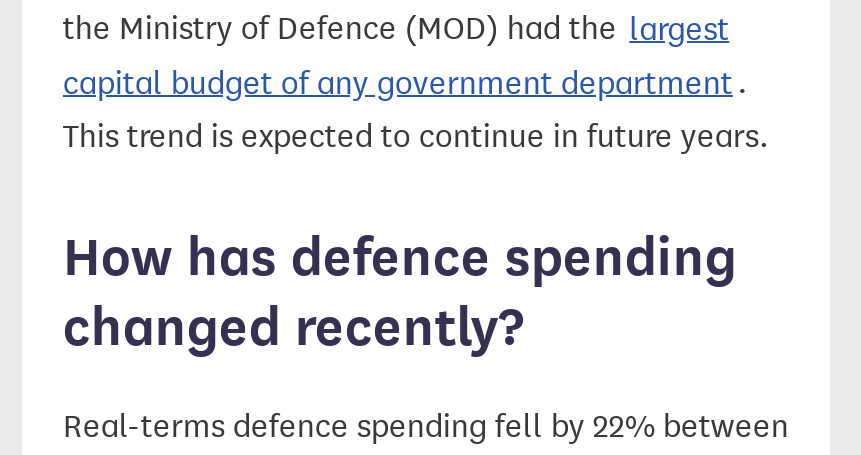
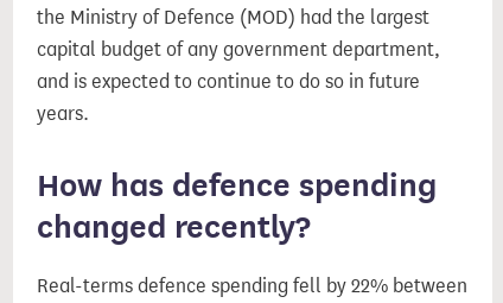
[63,63,769,155] capital budget of any government department . | This trend is expected to continue in future years. -> [37,38,441,125] capital budget of any government department, | and is expected to continue to do so in future | years.

